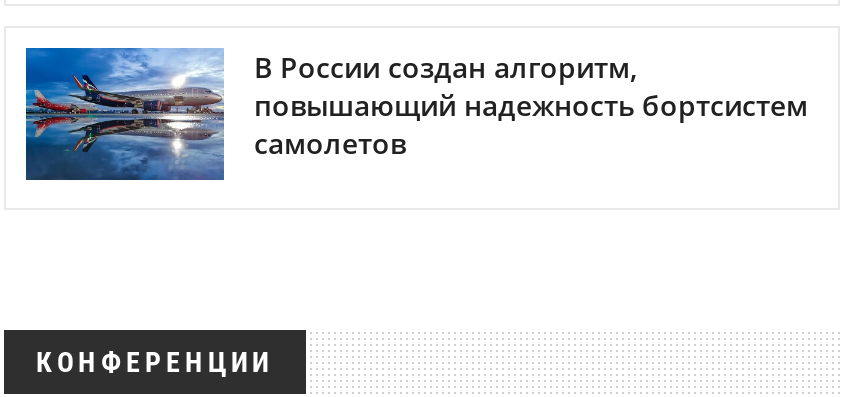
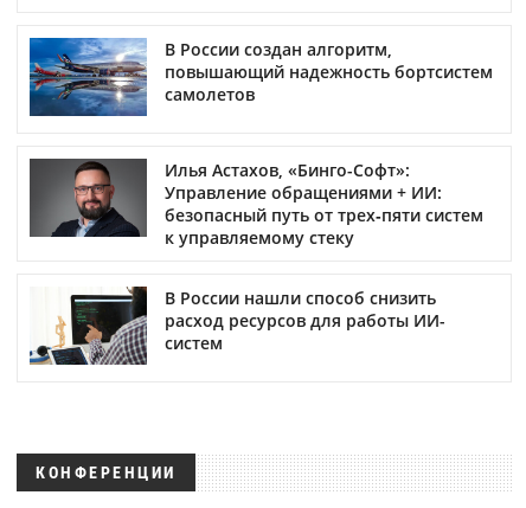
none -> [28,157,483,354] [image] | Илья Астахов, «Бинго-Софт»: | Управление обращениями + ИИ: | безопасный путь от трех‑пяти систем | к управляемому стеку | В России нашли способ снизить | расход ресурсов для работы ИИ- | систем
none -> [30,285,148,366] [image]

